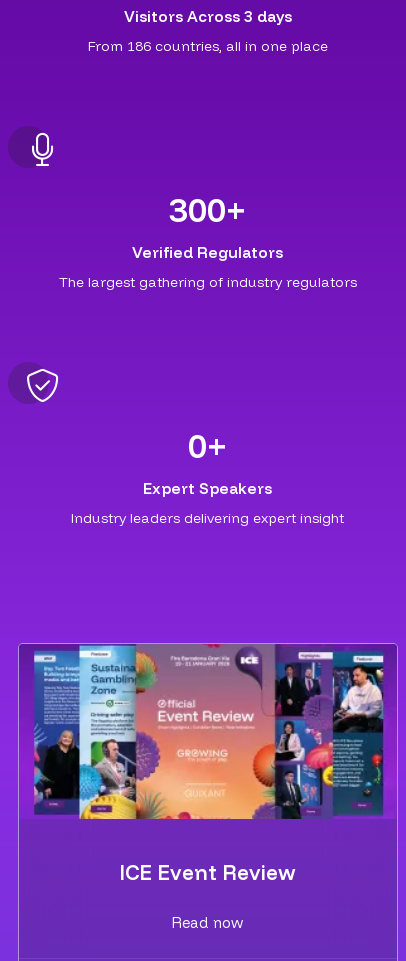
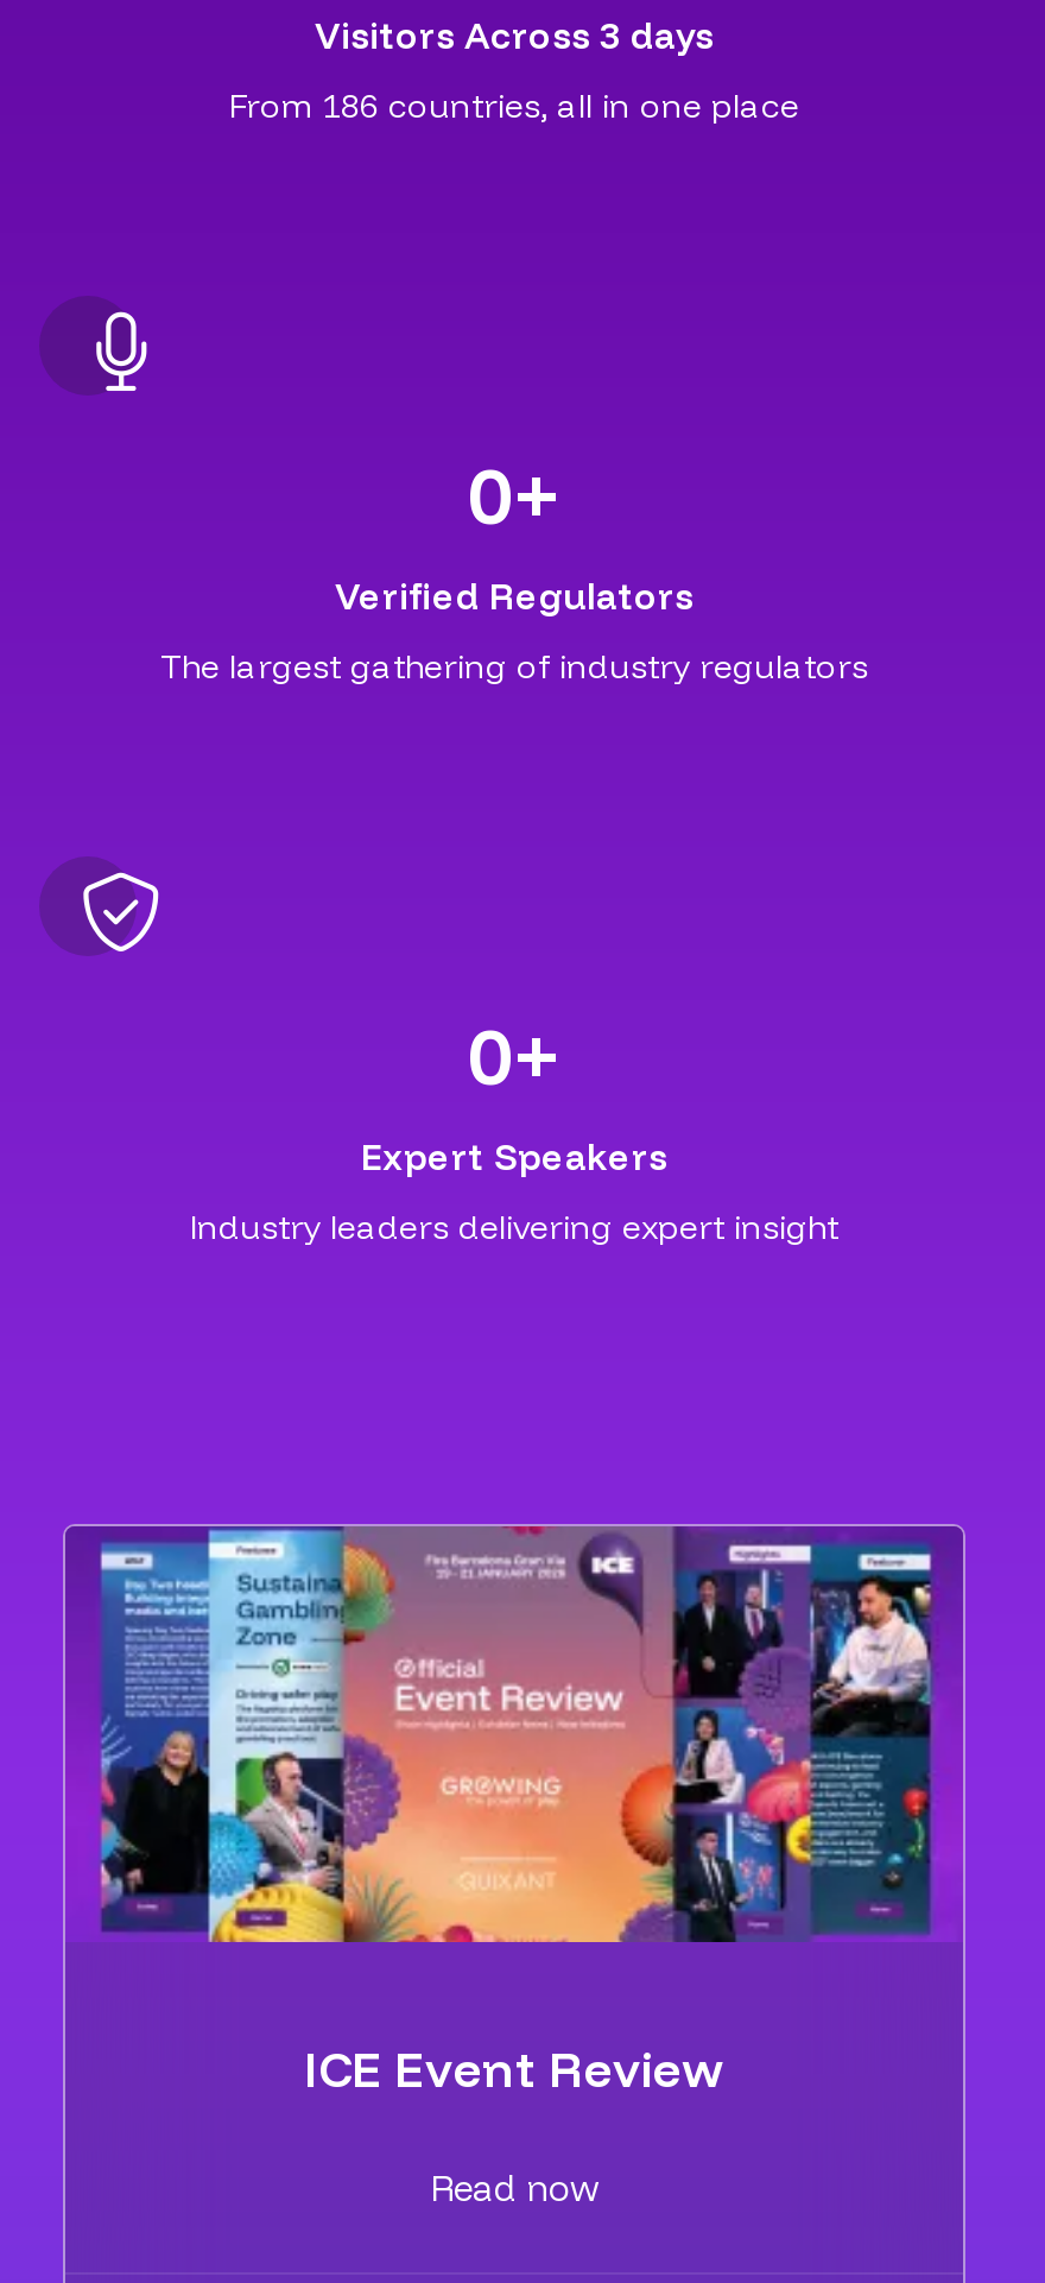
[169,188,246,230] 300+ -> [468,444,560,544] 0+

